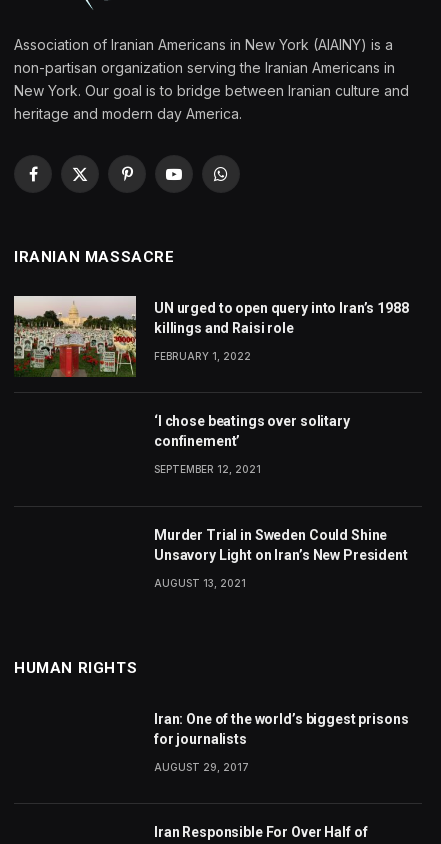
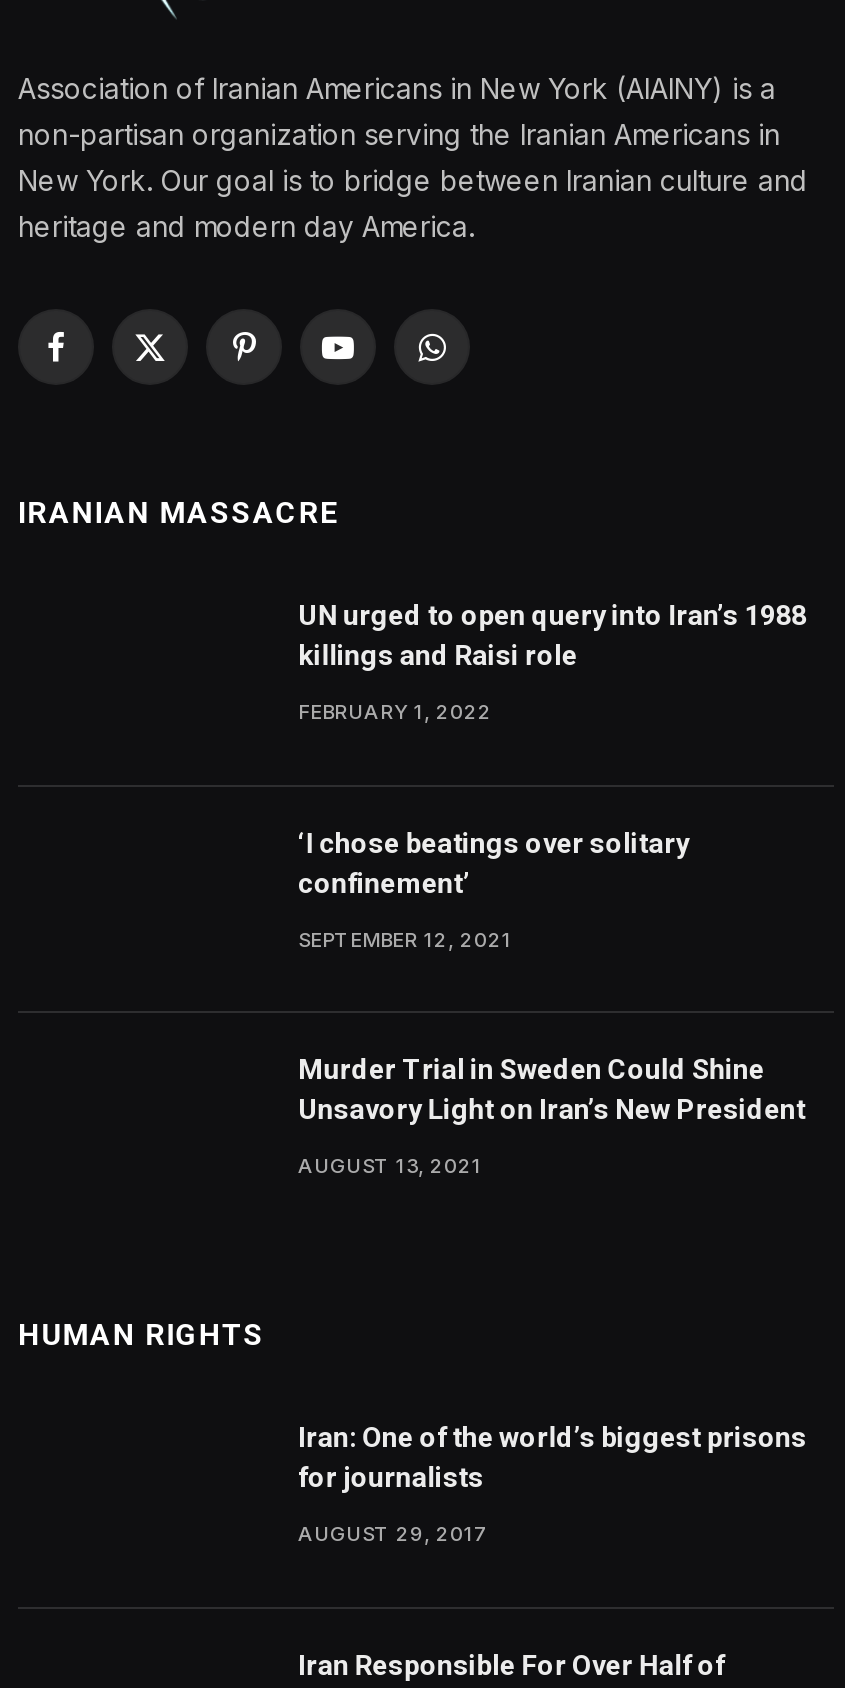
[13,295,137,378] [image] -> none

